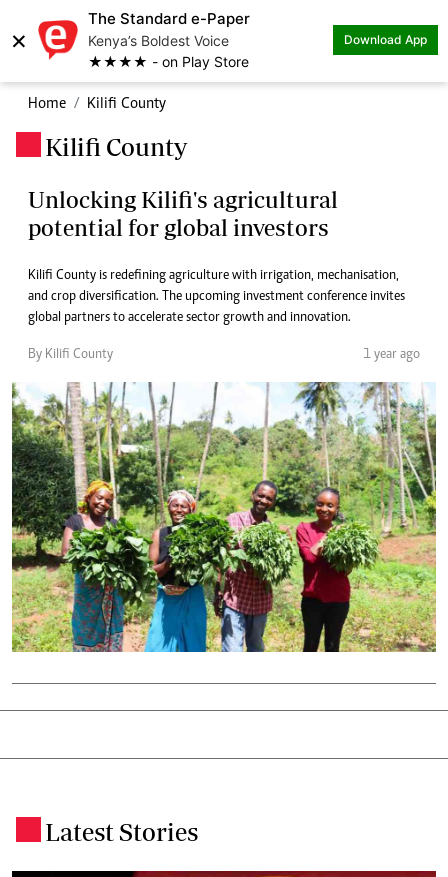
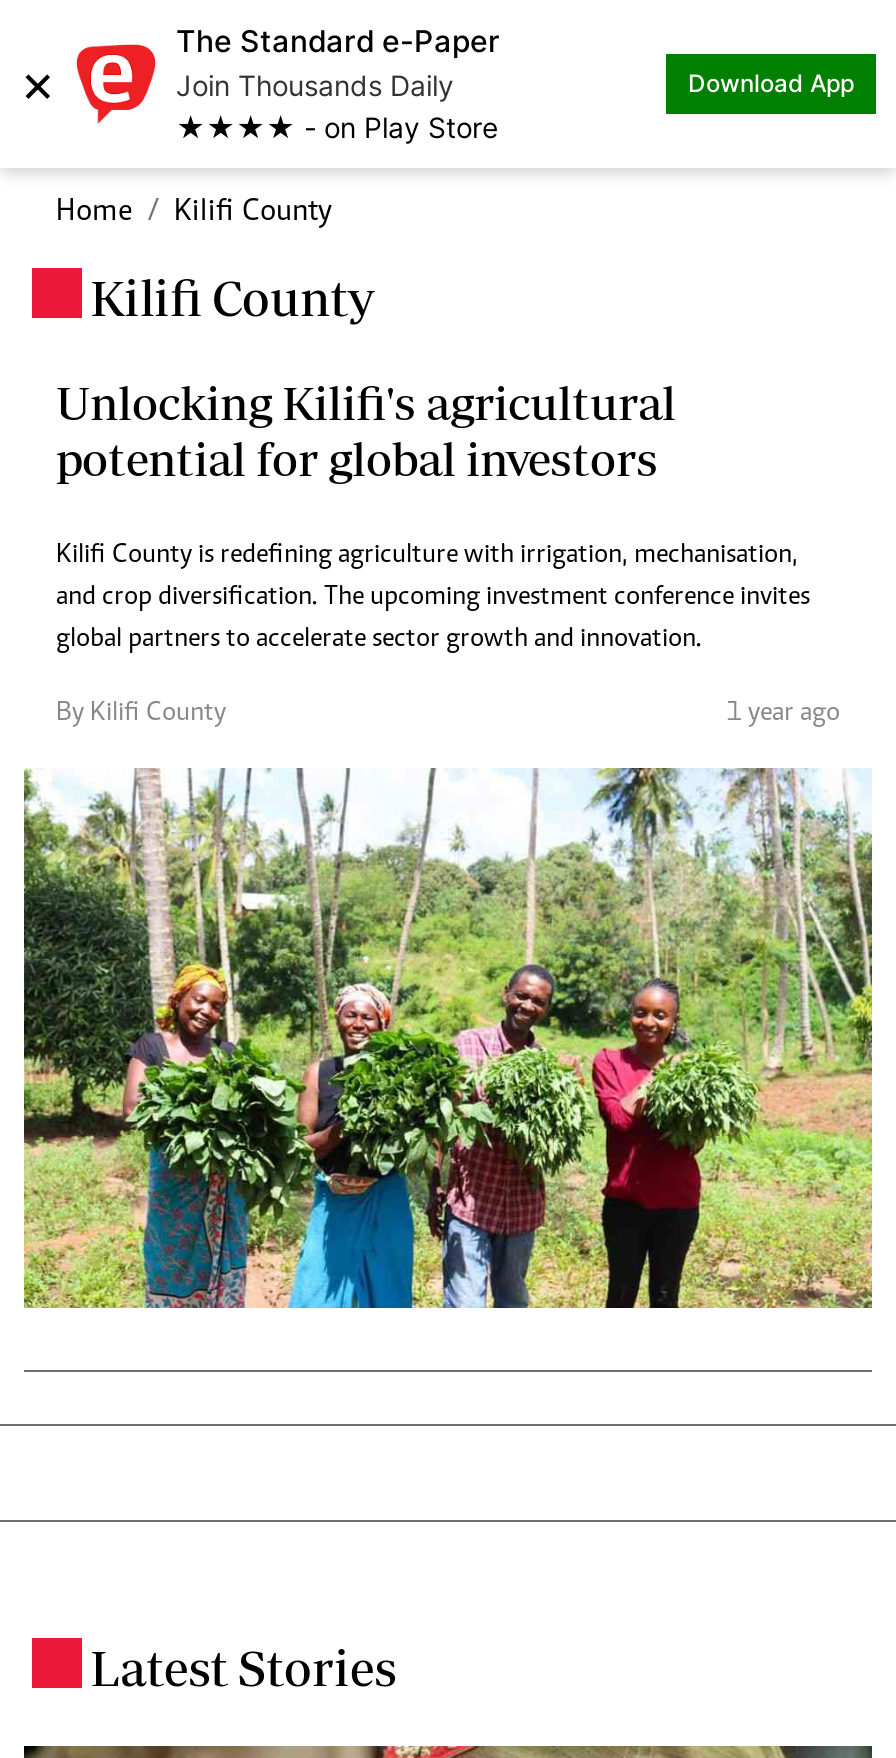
[88,32,229,49] Kenya’s Boldest Voice -> [176,68,454,102] Join Thousands Daily

